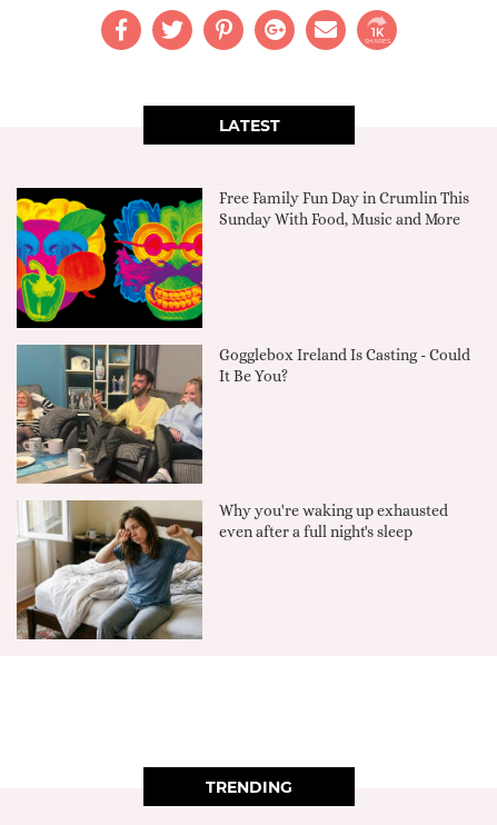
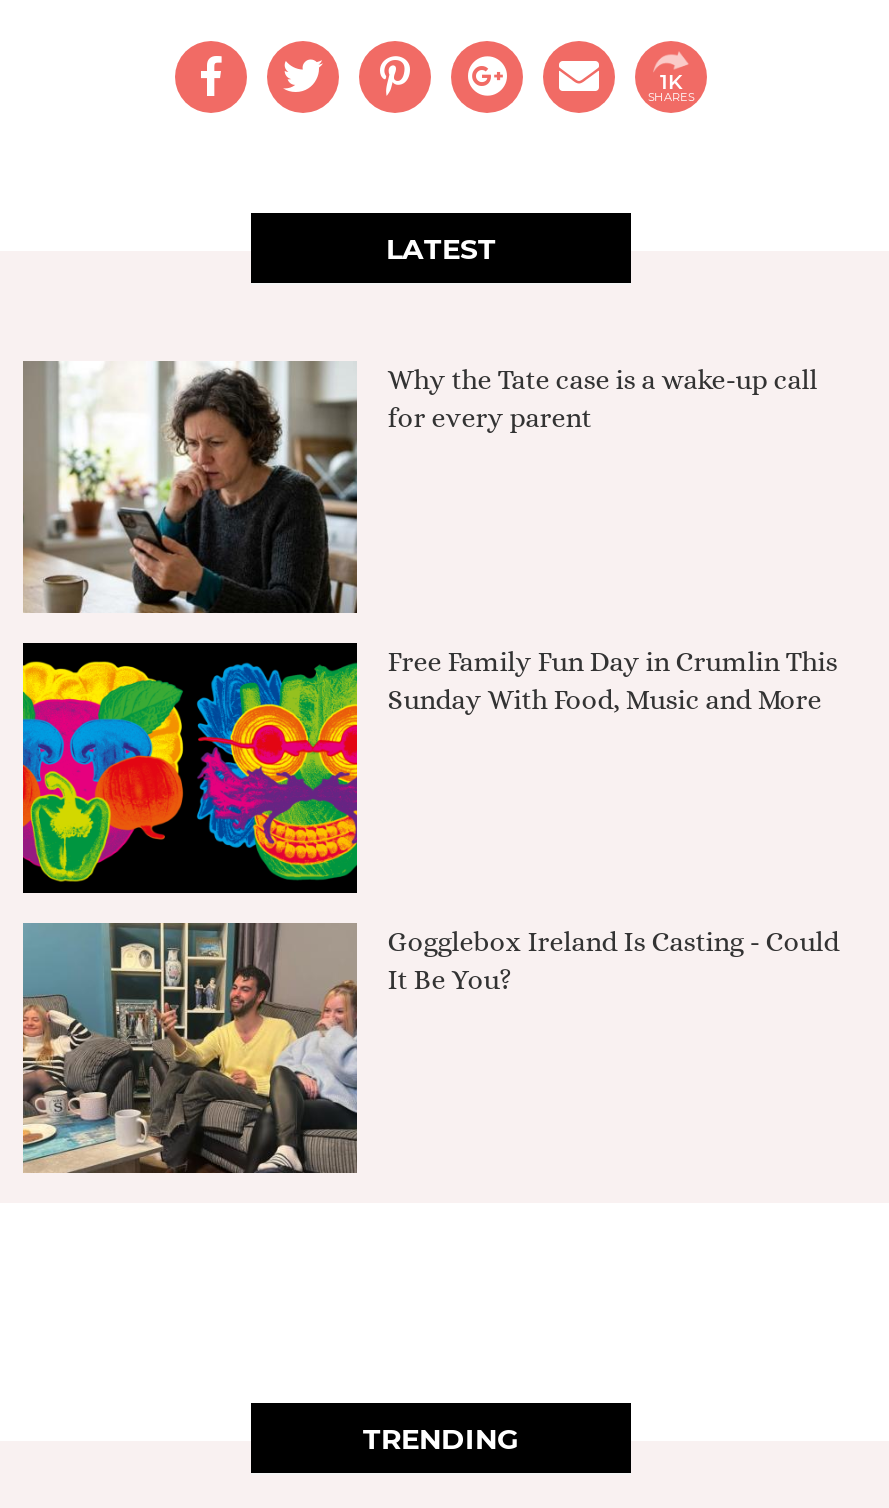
none -> [21,361,817,615] [image] | Why the Tate case is a wake-up call | for every parent
moved [16,189,471,384] -> [21,644,839,995]: [image] | Free Family Fun Day in Crumlin This | Sunday With Food, Music and More | Gogglebox Ireland Is Casting - Could | It Be You?
moved [14,342,205,486] -> [19,919,361,1177]: [image]
[16,500,448,640] [image] | Why you're waking up exhausted | even after a full night's sleep -> none

